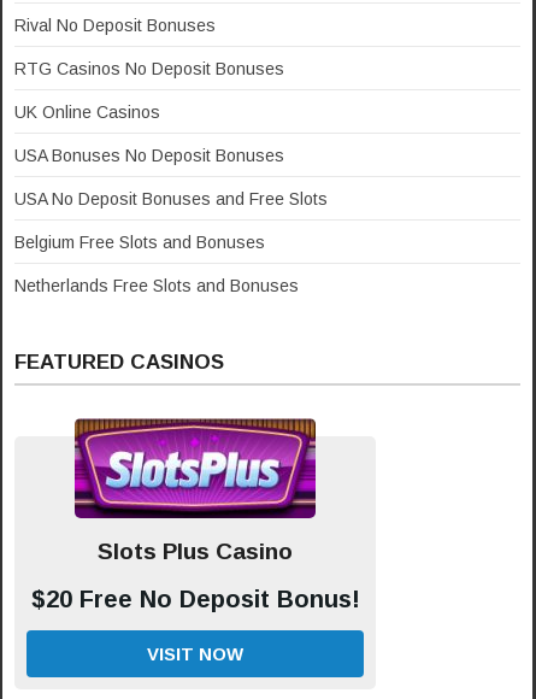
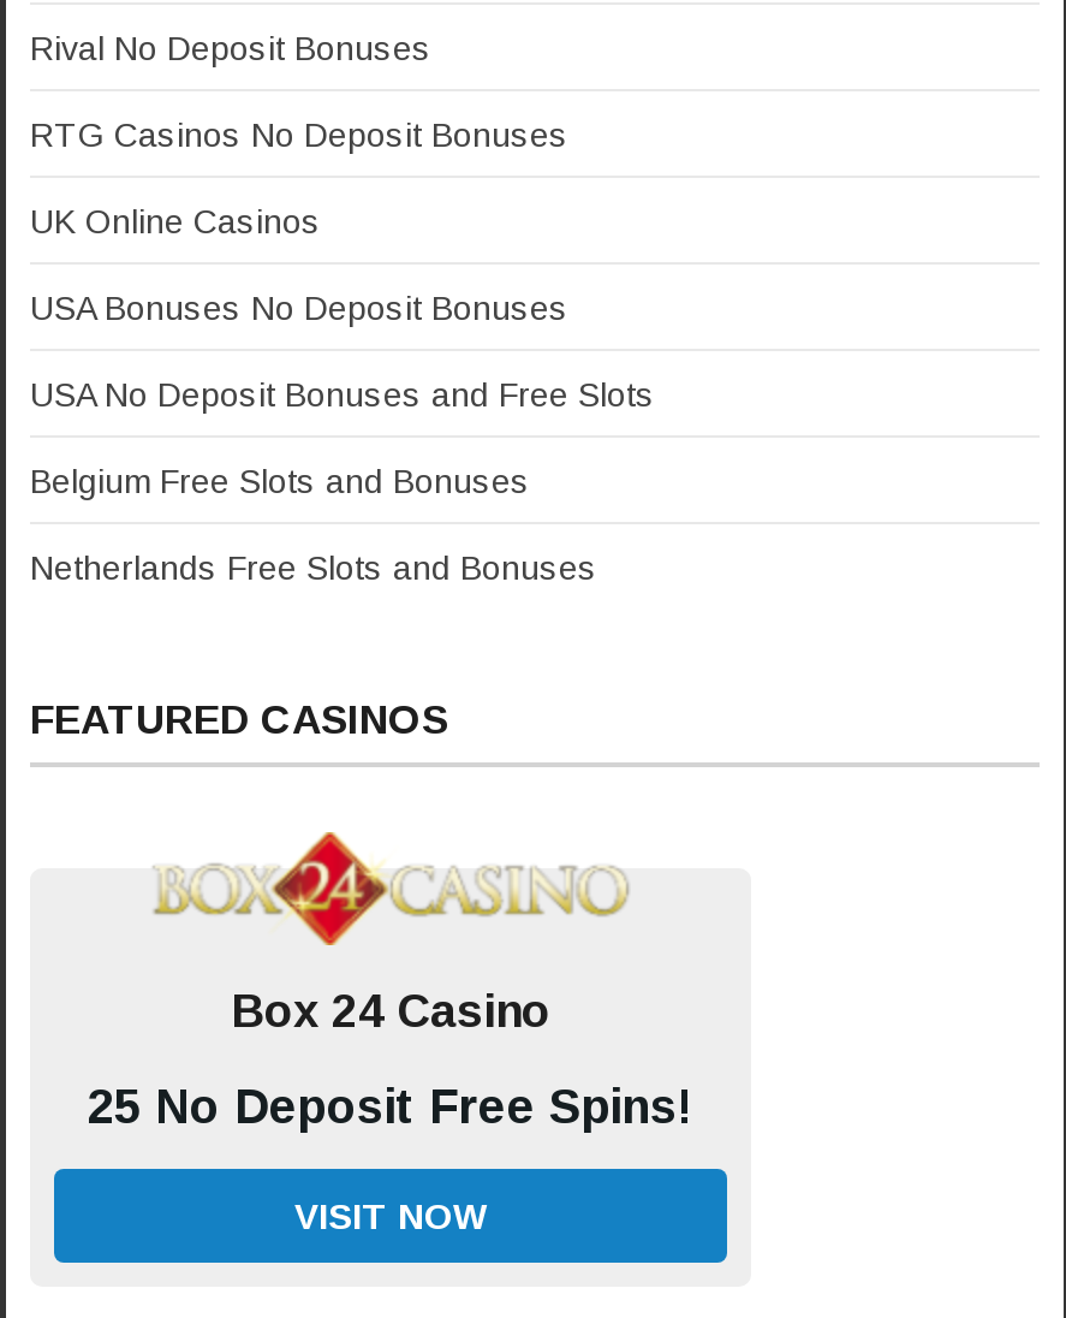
[73,417,317,564] [image] | Slots Plus Casino -> [150,832,631,1037] [image] | Box 24 Casino
[31,586,360,612] $20 Free No Deposit Bonus! -> [88,1080,693,1133] 25 No Deposit Free Spins!

